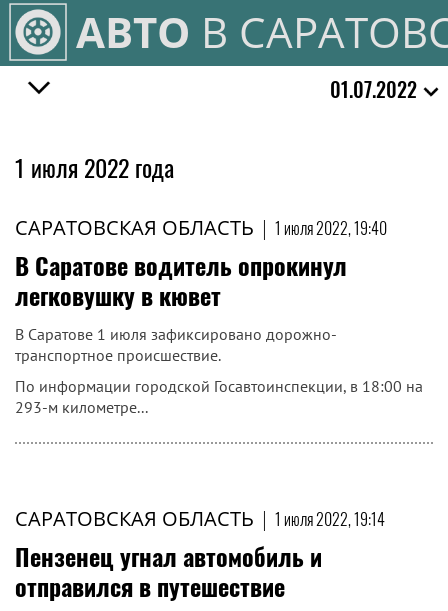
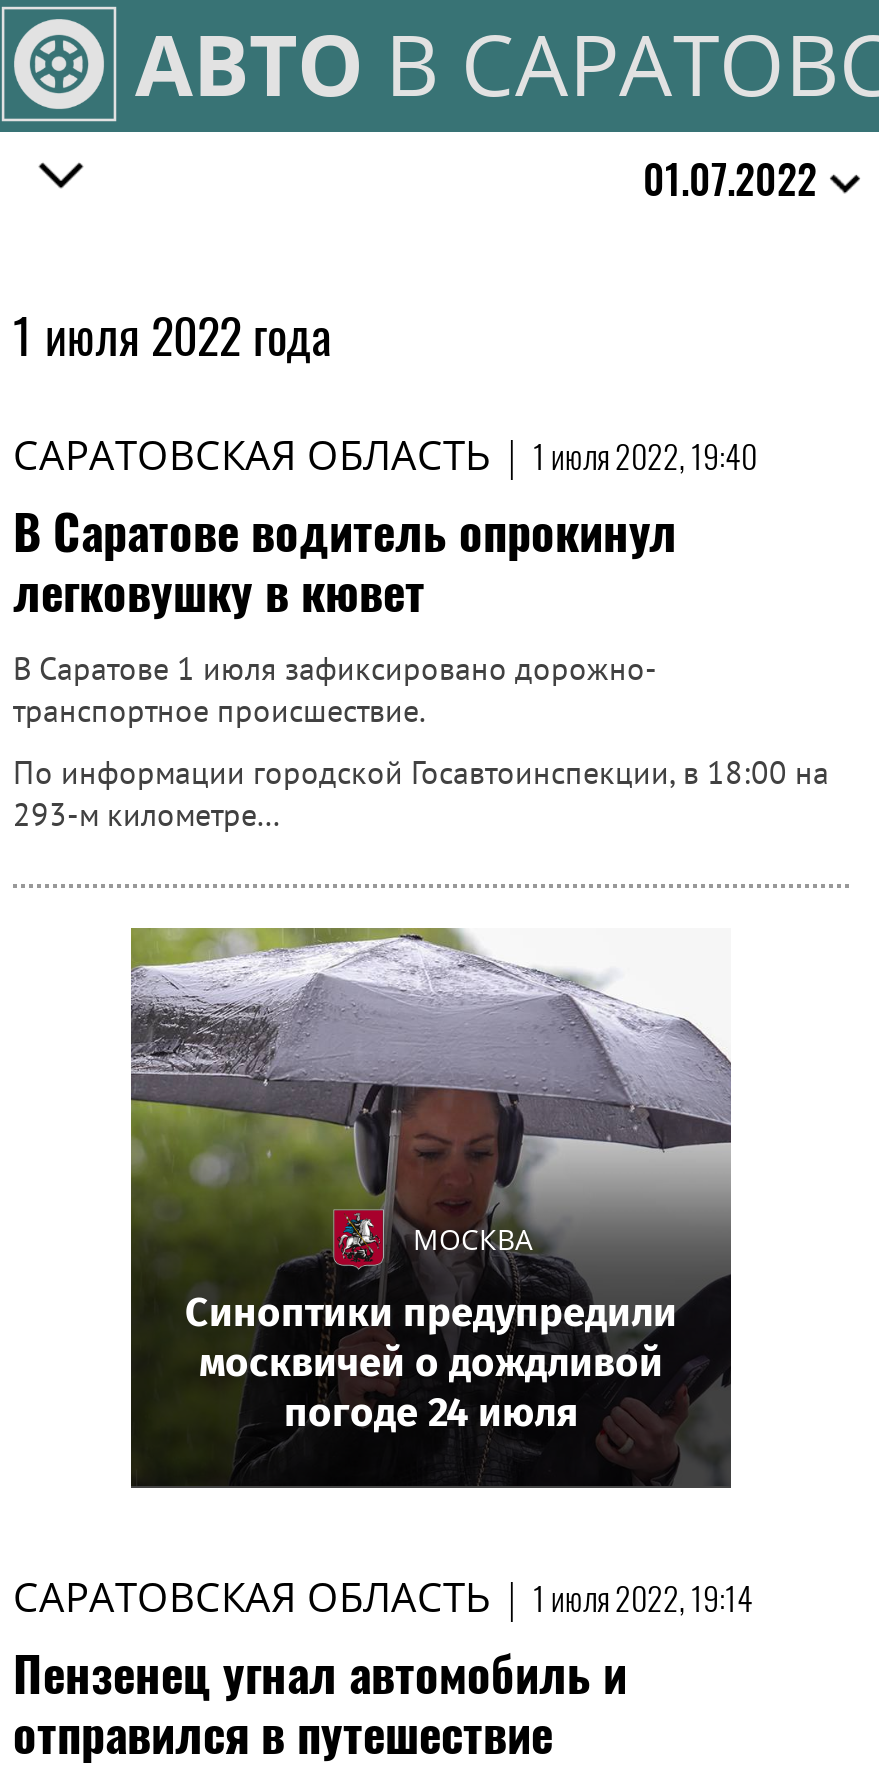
none -> [129,926,733,1490] [image] | МОСКВА | Синоптики предупредили | москвичей о дождливой | погоде 24 июля

